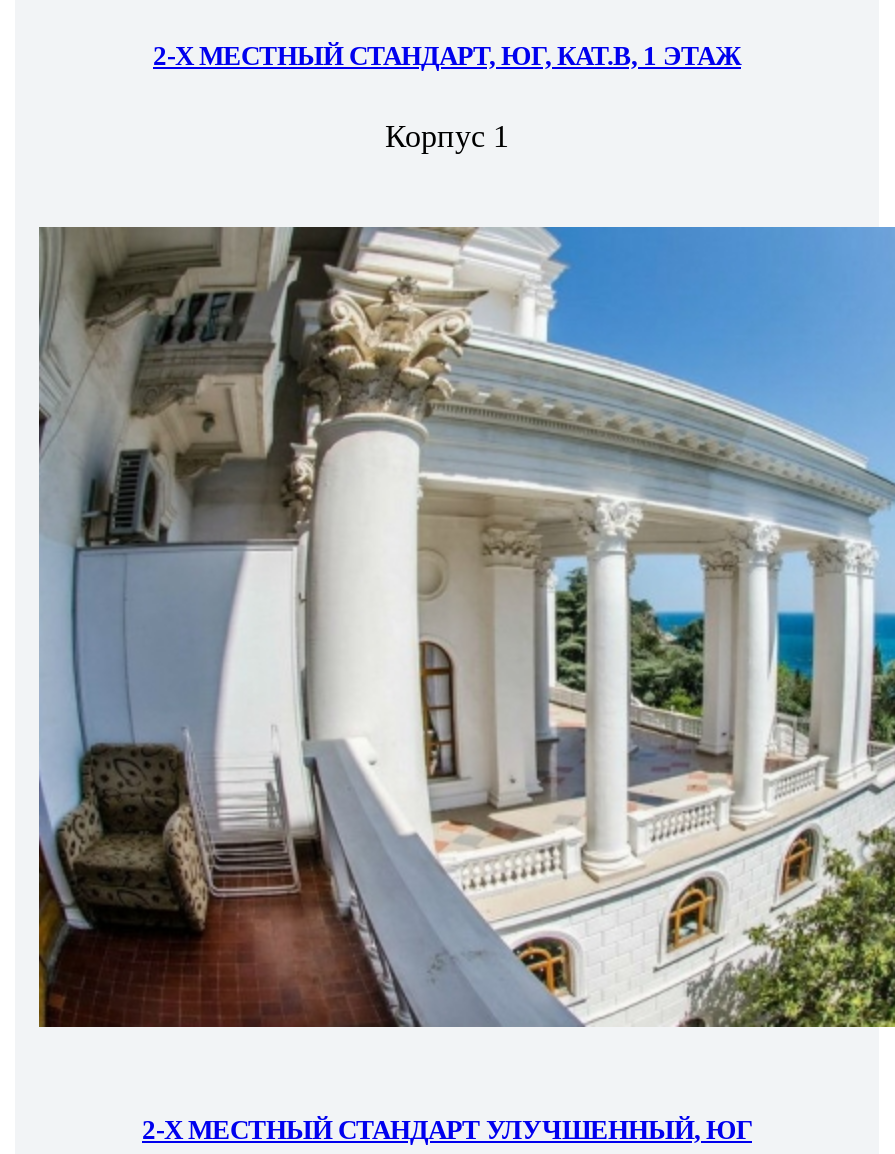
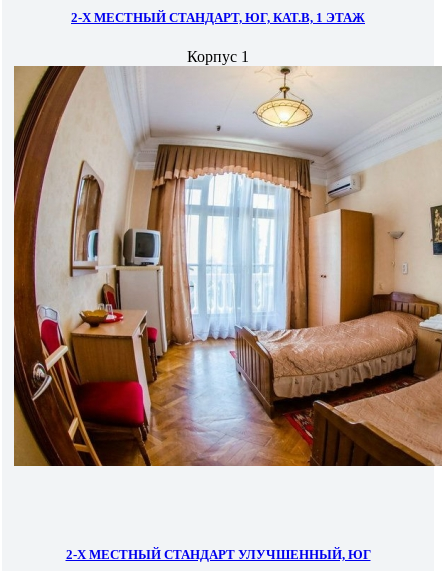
[37,153,889,1029] [image] -> [13,65,439,503] [image]

